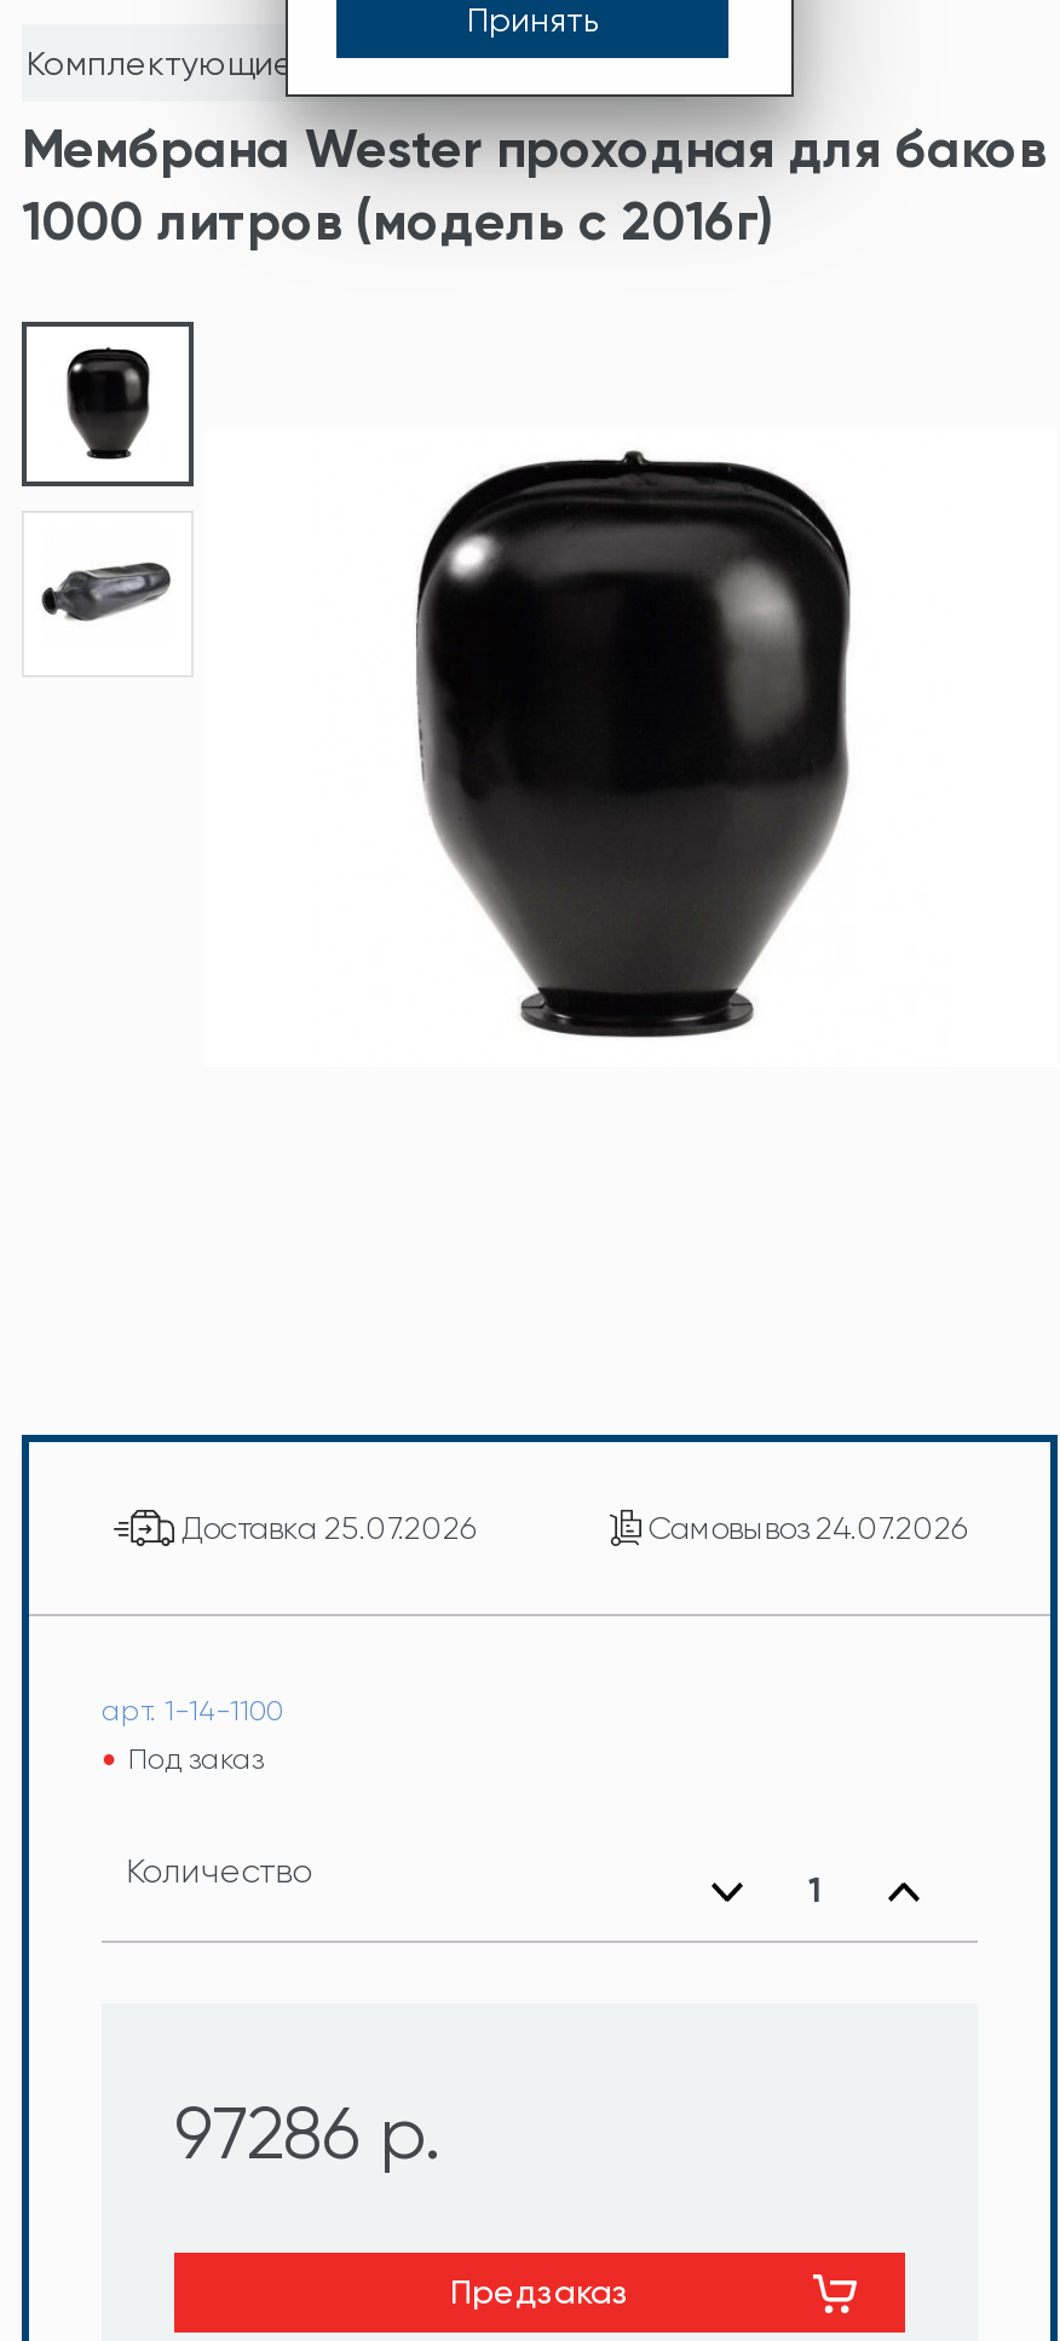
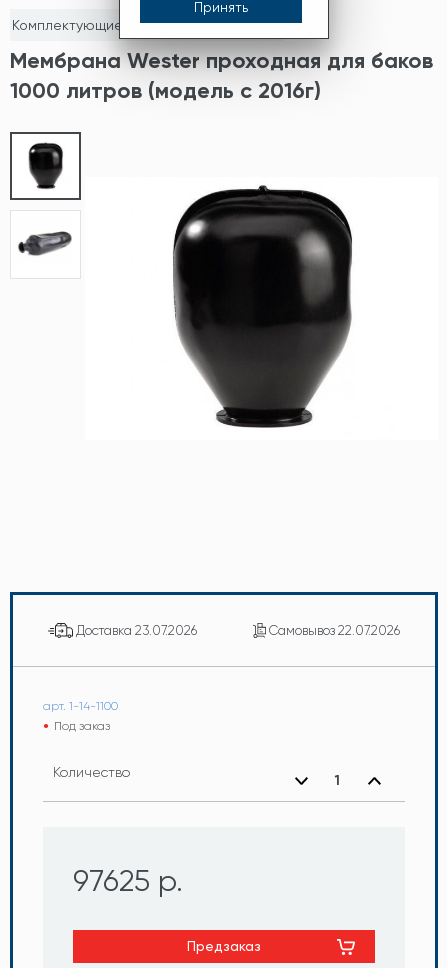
[174,1510,474,1546] Доставка 25.07.2026 -> [73,623,197,638] Доставка 23.07.2026
[641,1510,966,1546] Самовывоз 24.07.2026 -> [266,623,400,638] Самовывоз 22.07.2026
[174,2091,440,2175] 97286 р. -> [73,863,183,898] 97625 р.

